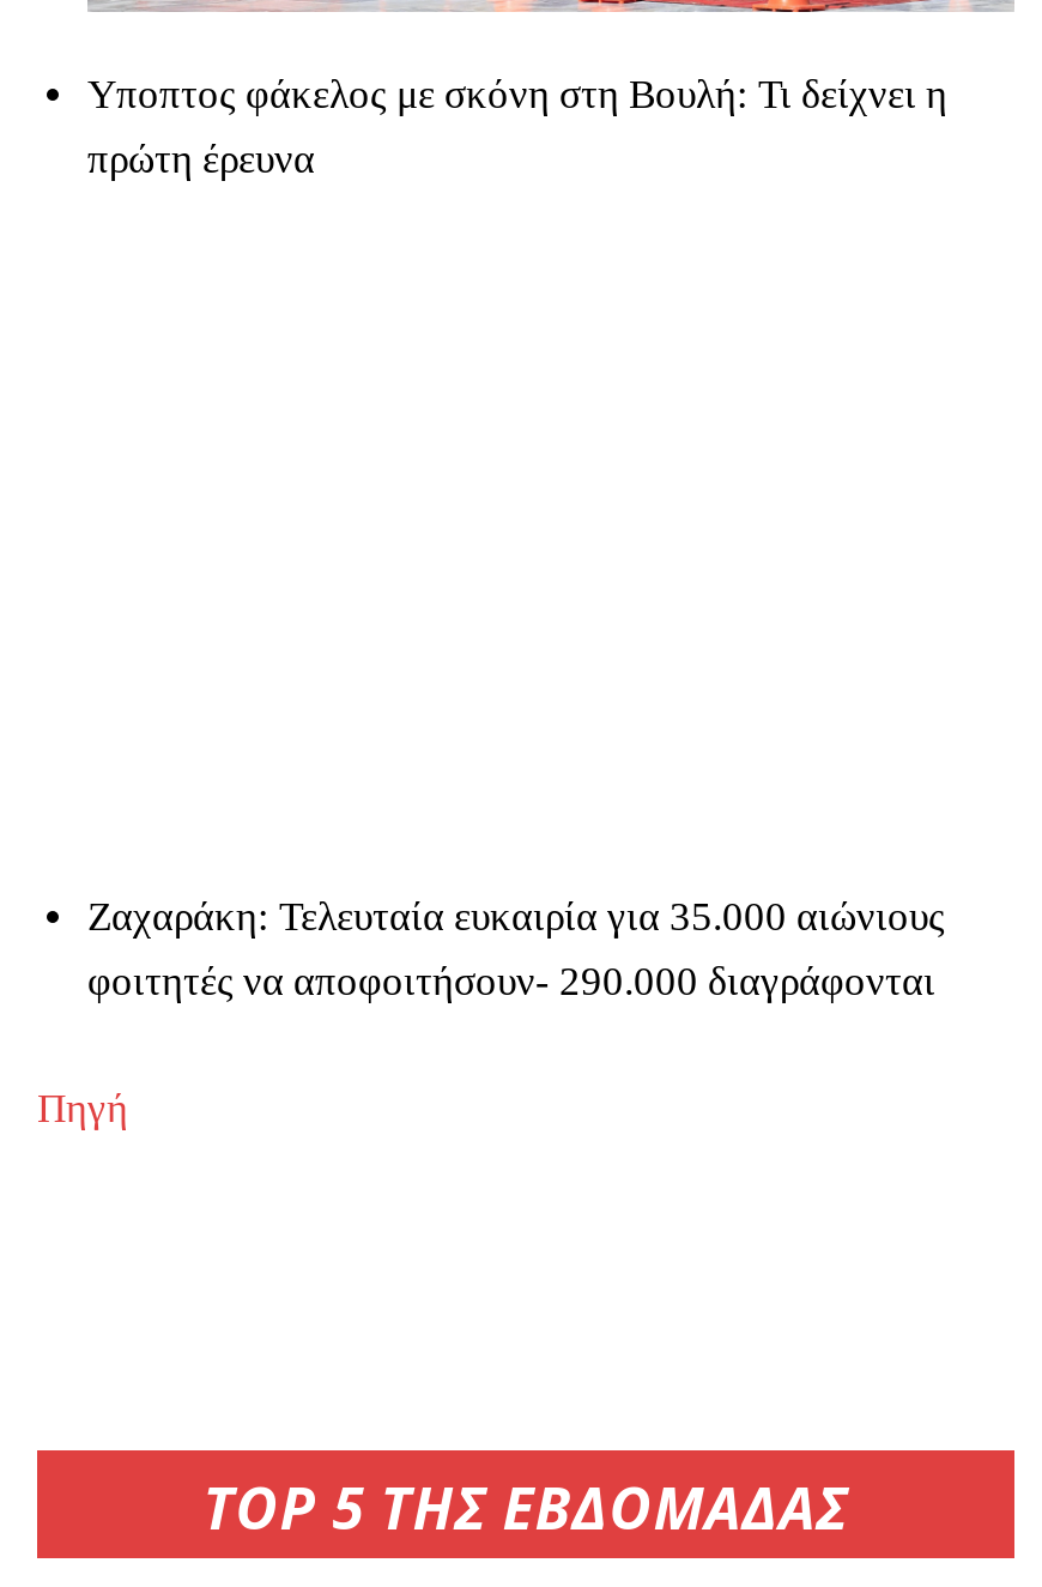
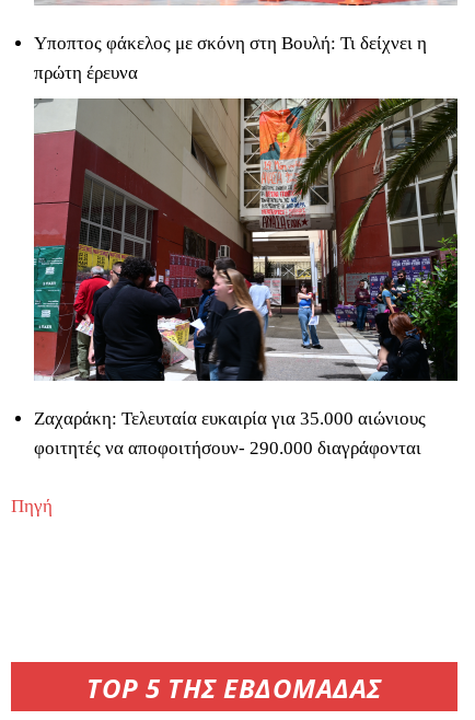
none -> [33,97,459,382] [image]

